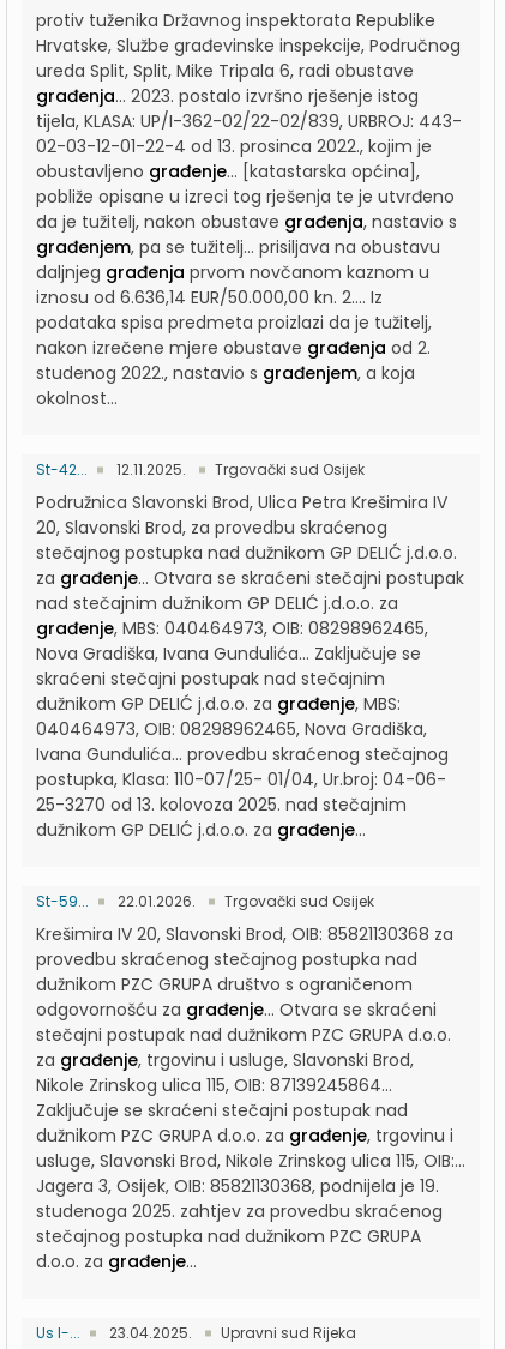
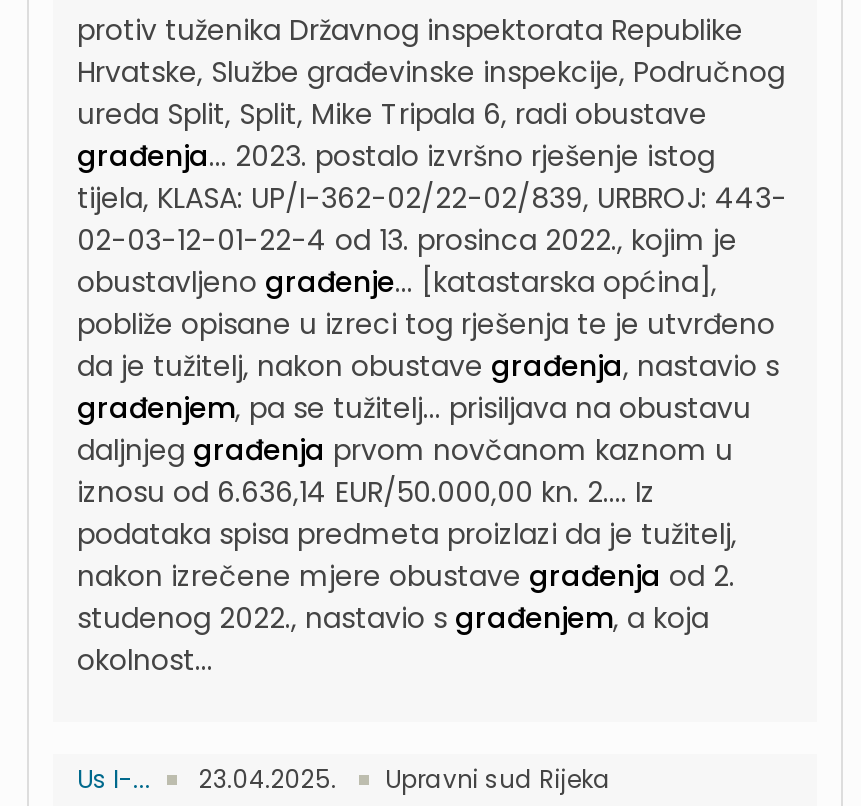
[36,459,465,1273] St-42... | 12.11.2025. | Trgovački sud Osijek | Podružnica Slavonski Brod, Ulica Petra Krešimira IV | 20, Slavonski Brod, za provedbu skraćenog | stečajnog postupka nad dužnikom GP DELIĆ j.d.o.o. | za građenje... Otvara se skraćeni stečajni postupak | nad stečajnim dužnikom GP DELIĆ j.d.o.o. za | građenje, MBS: 040464973, OIB: 08298962465, | Nova Gradiška, Ivana Gundulića... Zaključuje se | skraćeni stečajni postupak nad stečajnim | dužnikom GP DELIĆ j.d.o.o. za građenje, MBS: | 040464973, OIB: 08298962465, Nova Gradiška, | Ivana Gundulića... provedbu skraćenog stečajnog | postupka, Klasa: 110-07/25- 01/04, Ur.broj: 04-06- | 25-3270 od 13. kolovoza 2025. nad stečajnim | dužnikom GP DELIĆ j.d.o.o. za građenje... | St-59... | 22.01.2026. | Trgovački sud Osijek | Krešimira IV 20, Slavonski Brod, OIB: 85821130368 za | provedbu skraćenog stečajnog postupka nad | dužnikom PZC GRUPA društvo s ograničenom | odgovornošću za građenje... Otvara se skraćeni | stečajni postupak nad dužnikom PZC GRUPA d.o.o. | za građenje, trgovinu i usluge, Slavonski Brod, | Nikole Zrinskog ulica 115, OIB: 87139245864... | Zaključuje se skraćeni stečajni postupak nad | dužnikom PZC GRUPA d.o.o. za građenje, trgovinu i | usluge, Slavonski Brod, Nikole Zrinskog ulica 115, OIB:... | Jagera 3, Osijek, OIB: 85821130368, podnijela je 19. | studenoga 2025. zahtjev za provedbu skraćenog | stečajnog postupka nad dužnikom PZC GRUPA | d.o.o. za građenje... -> none

